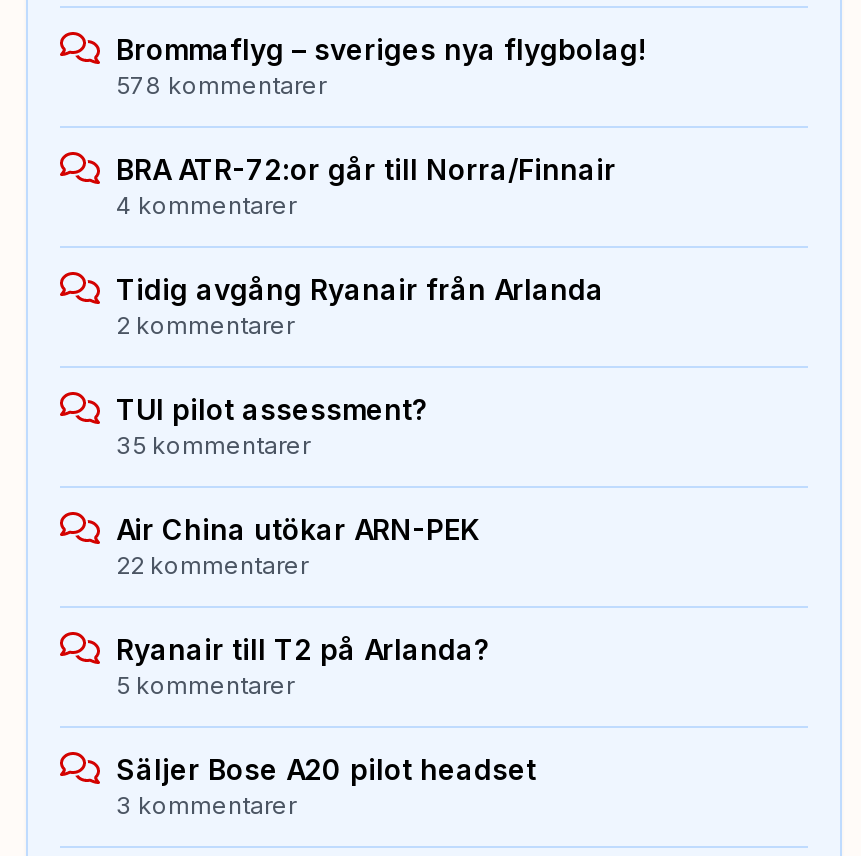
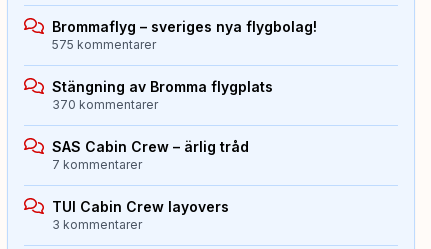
[116,70,616,786] 578 kommentarer | BRA ATR-72:or går till Norra/Finnair | 4 kommentarer | Tidig avgång Ryanair från Arlanda | 2 kommentarer | TUI pilot assessment? | 35 kommentarer | Air China utökar ARN-PEK | 22 kommentarer | Ryanair till T2 på Arlanda? | 5 kommentarer | Säljer Bose A20 pilot headset -> [52,37,273,215] 575 kommentarer | Stängning av Bromma flygplats | 370 kommentarer | SAS Cabin Crew – ärlig tråd | 7 kommentarer | TUI Cabin Crew layovers

